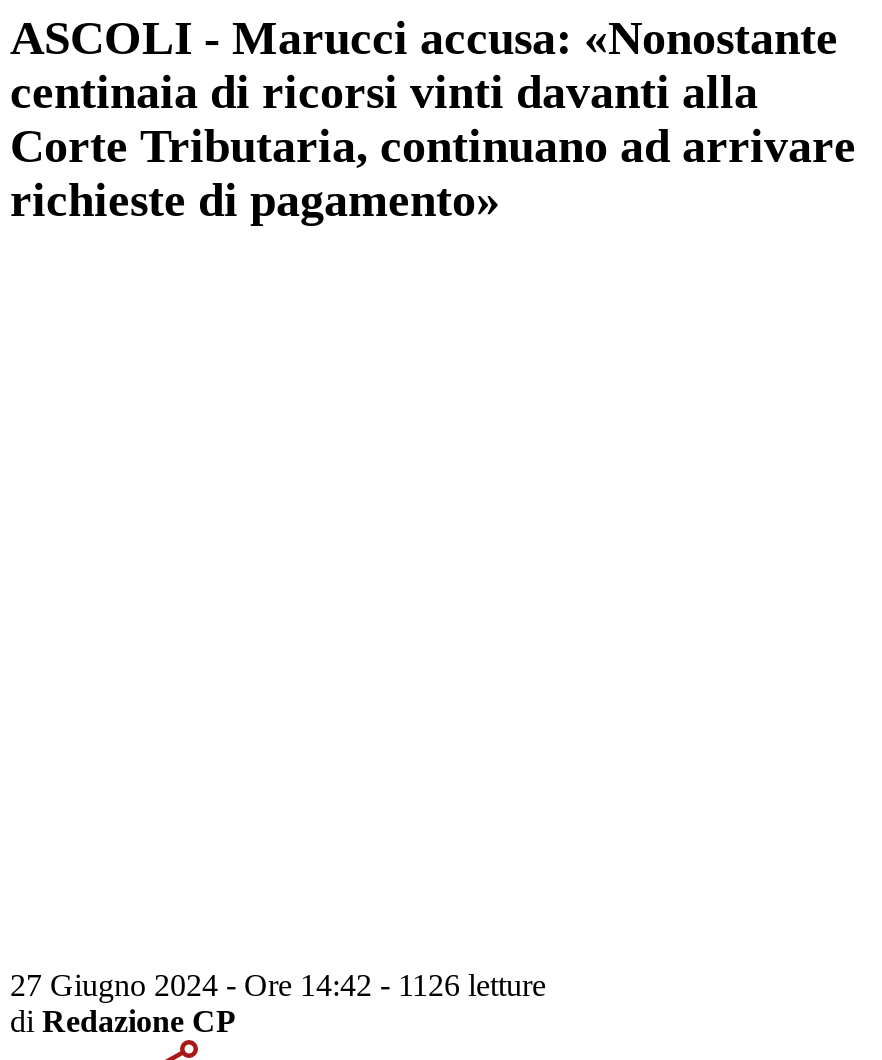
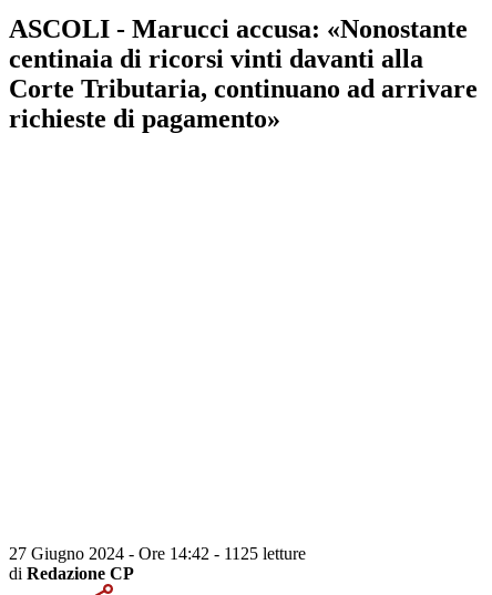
[10,968,546,1002] 27 Giugno 2024 - Ore 14:42 - 1126 letture -> [9,544,306,563] 27 Giugno 2024 - Ore 14:42 - 1125 letture

